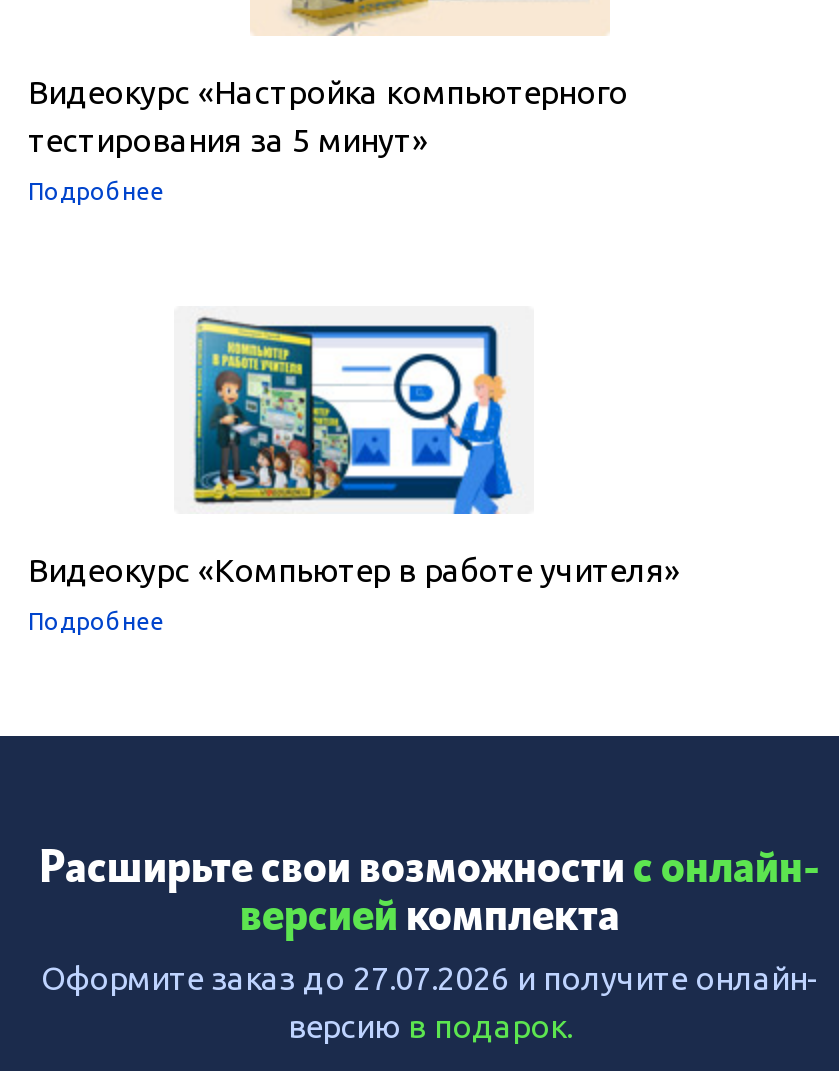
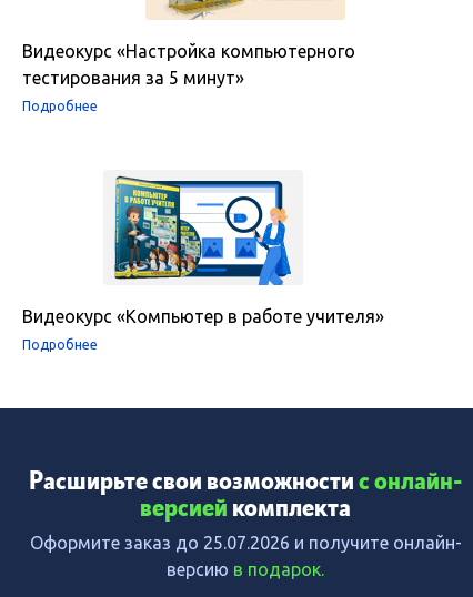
[41,961,819,997] Оформите заказ до 27.07.2026 и получите онлайн- -> [29,533,461,553] Оформите заказ до 25.07.2026 и получите онлайн-

